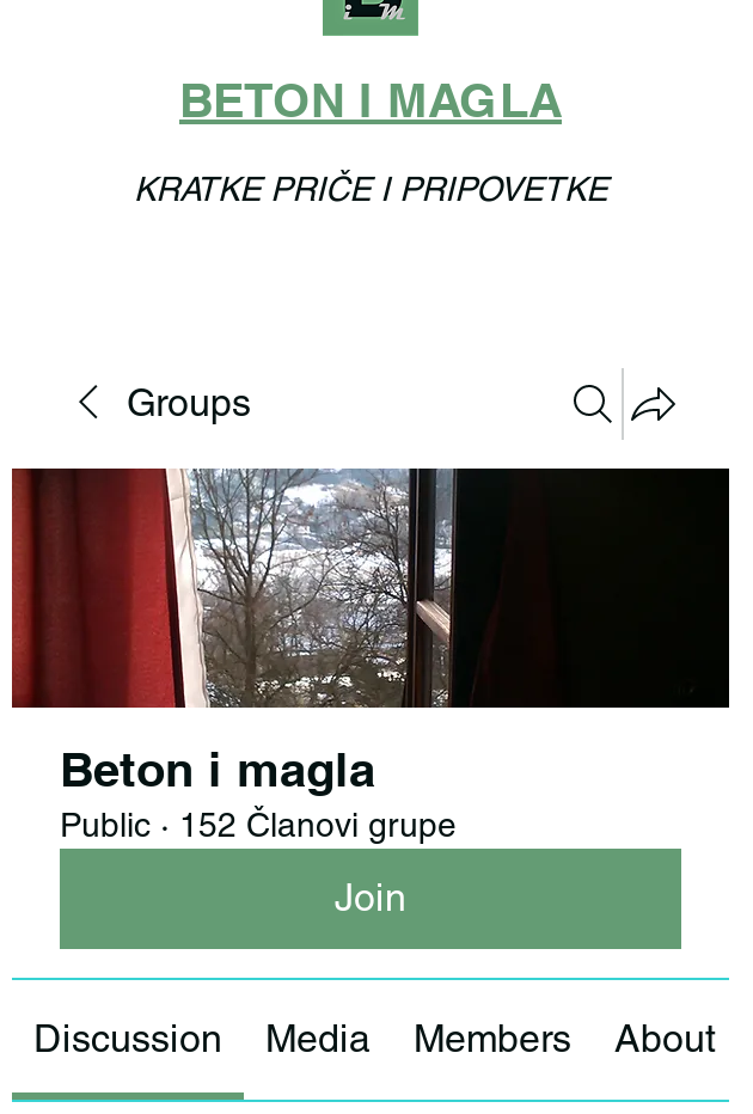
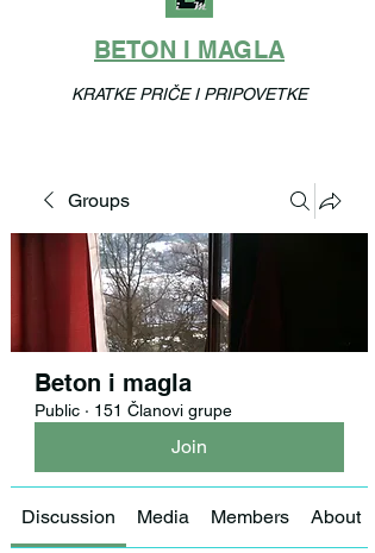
[60,806,457,844] Public · 152 Članovi grupe -> [35,401,232,420] Public · 151 Članovi grupe

